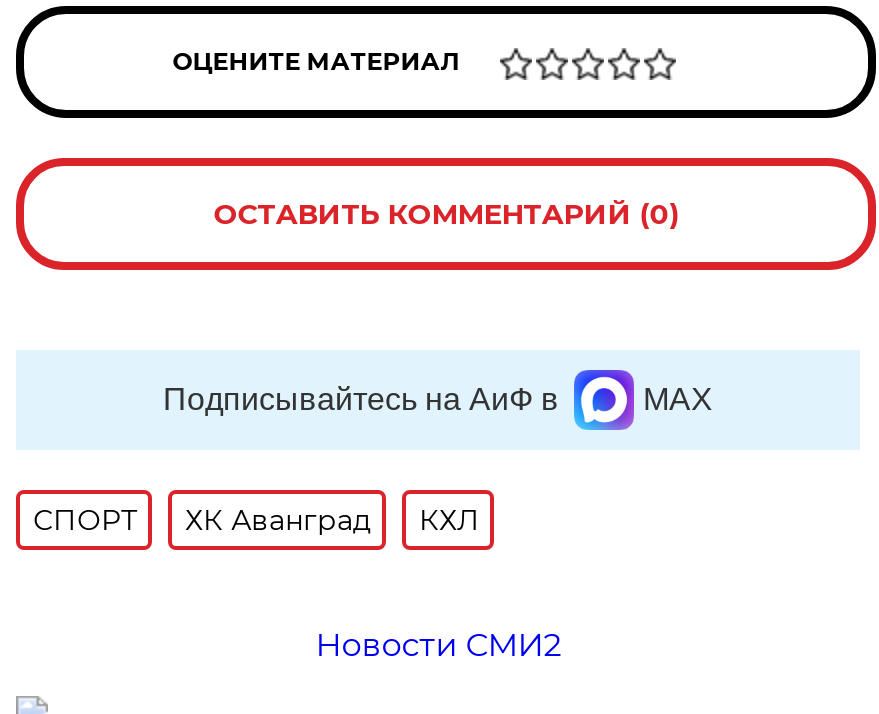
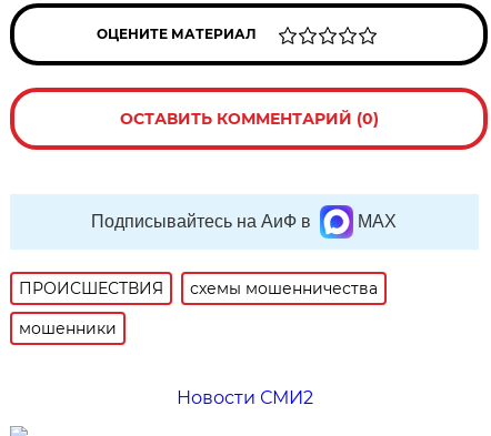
[33,502,479,538] СПОРТ | ХК Аванград | КХЛ -> [19,278,378,338] ПРОИСШЕСТВИЯ | схемы мошенничества | мошенники

